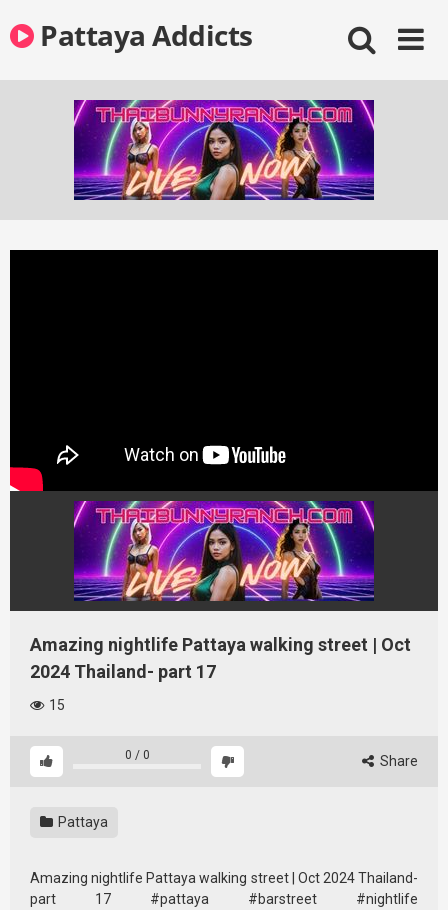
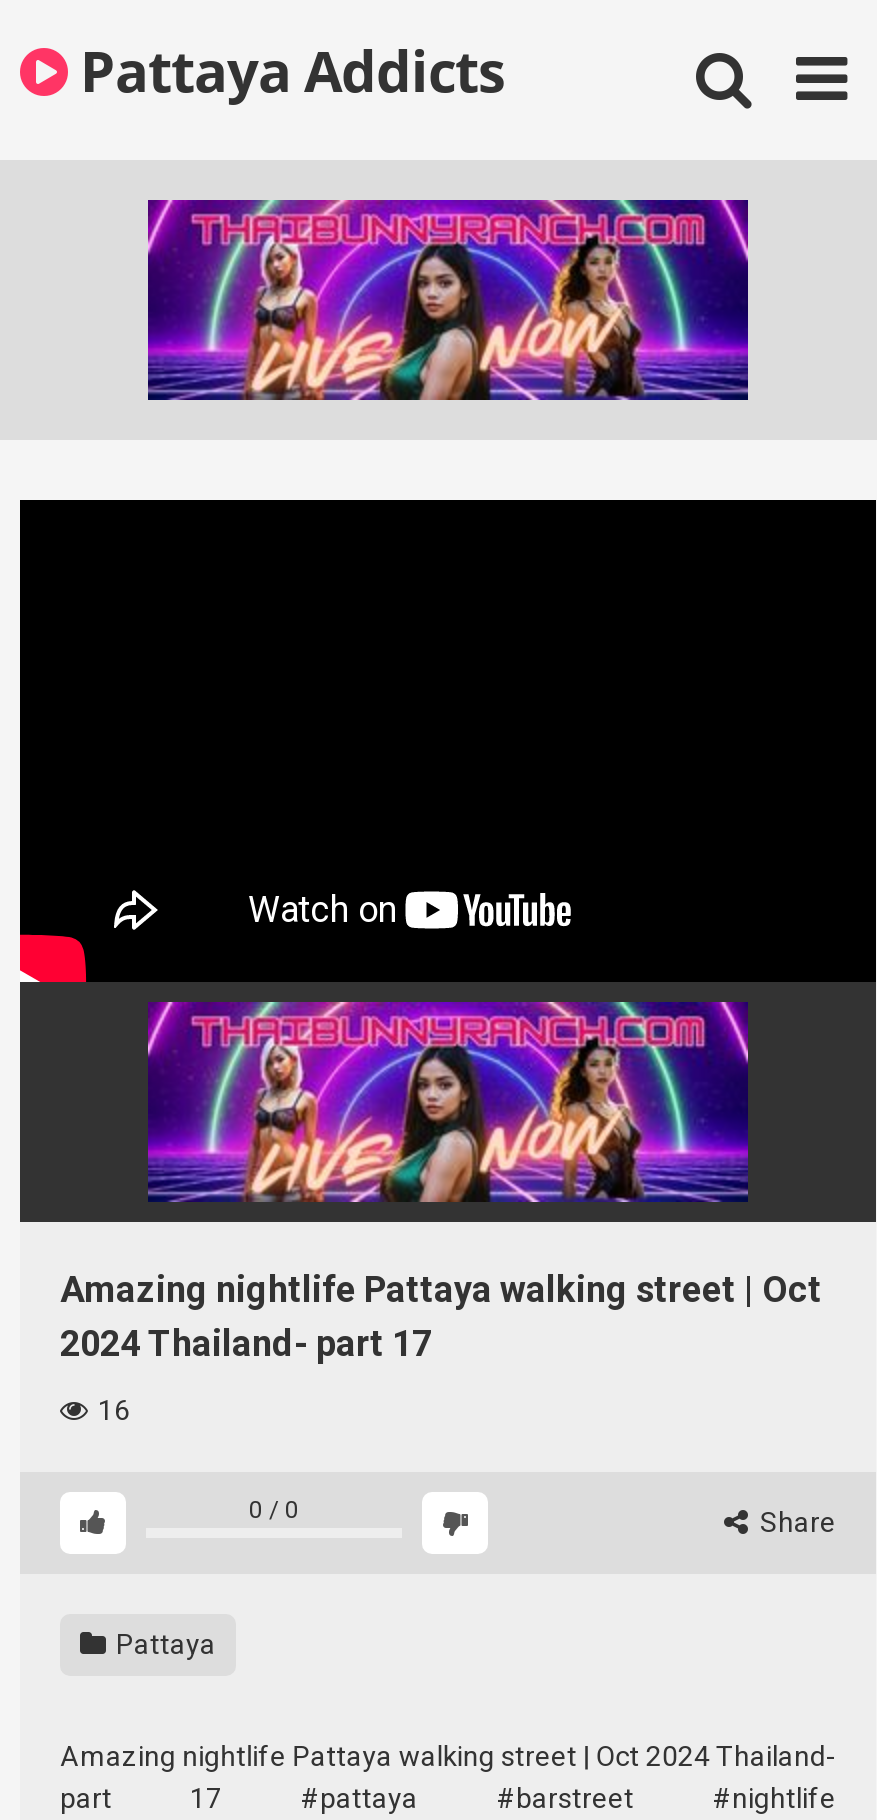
[46,697,65,713] 15 -> [92,1394,130,1426] 16

